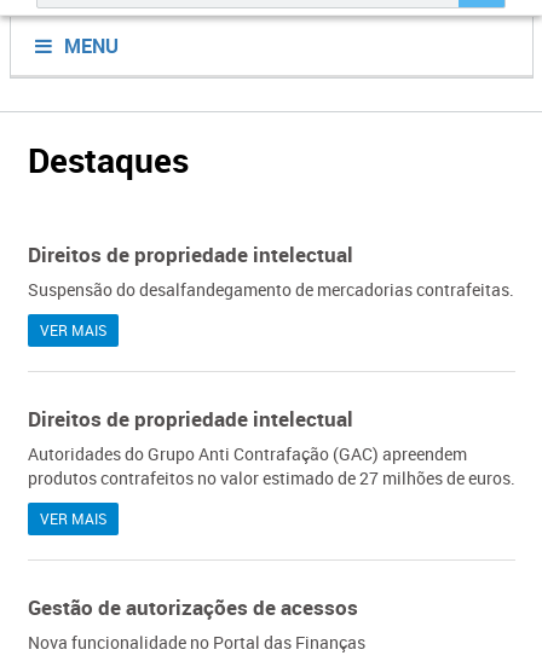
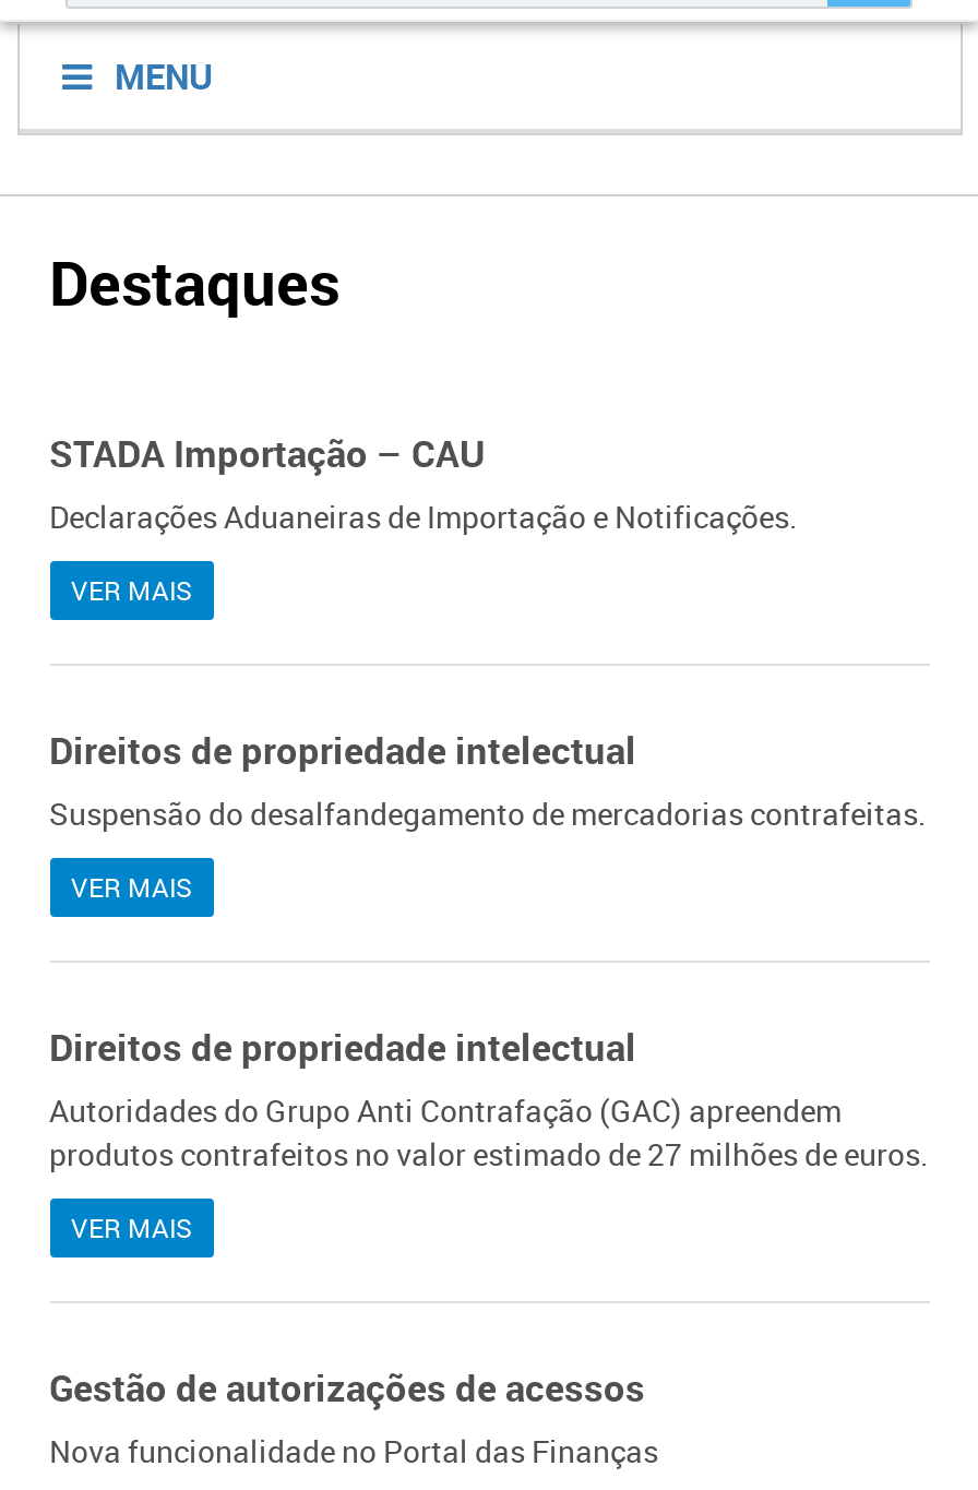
none -> [49,428,798,607] STADA Importação – CAU | Declarações Aduaneiras de Importação e Notificações. | VER MAIS

